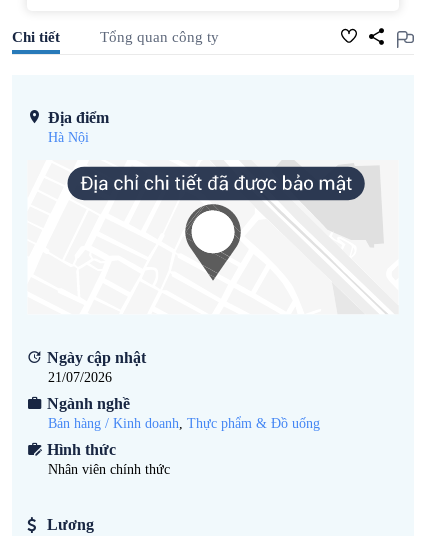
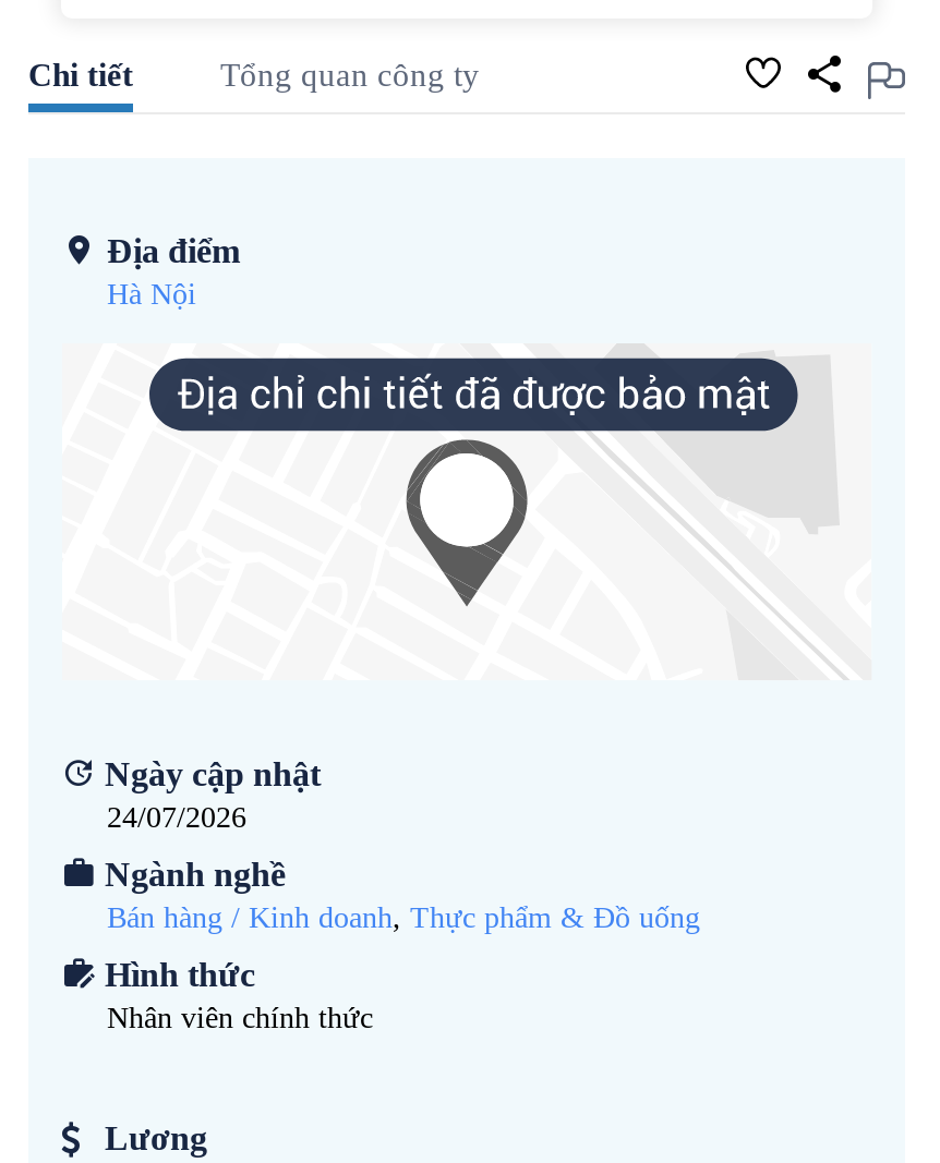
[48,370,112,385] 21/07/2026 -> [107,801,246,834] 24/07/2026

